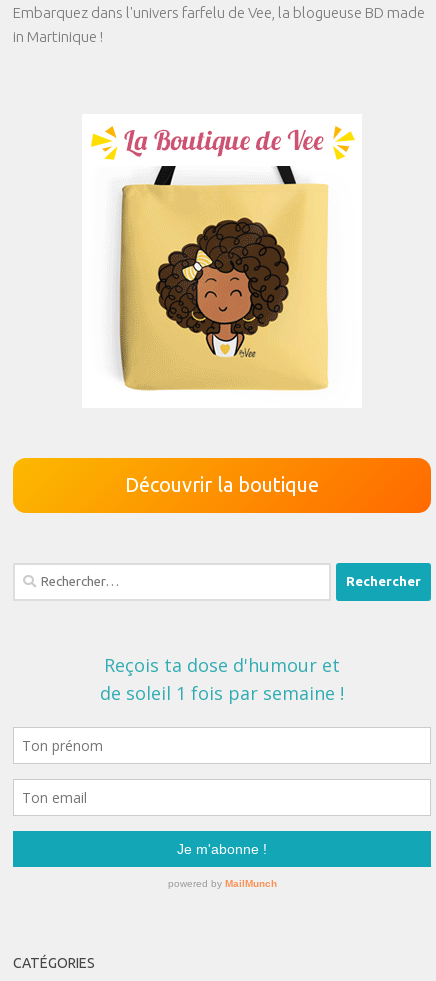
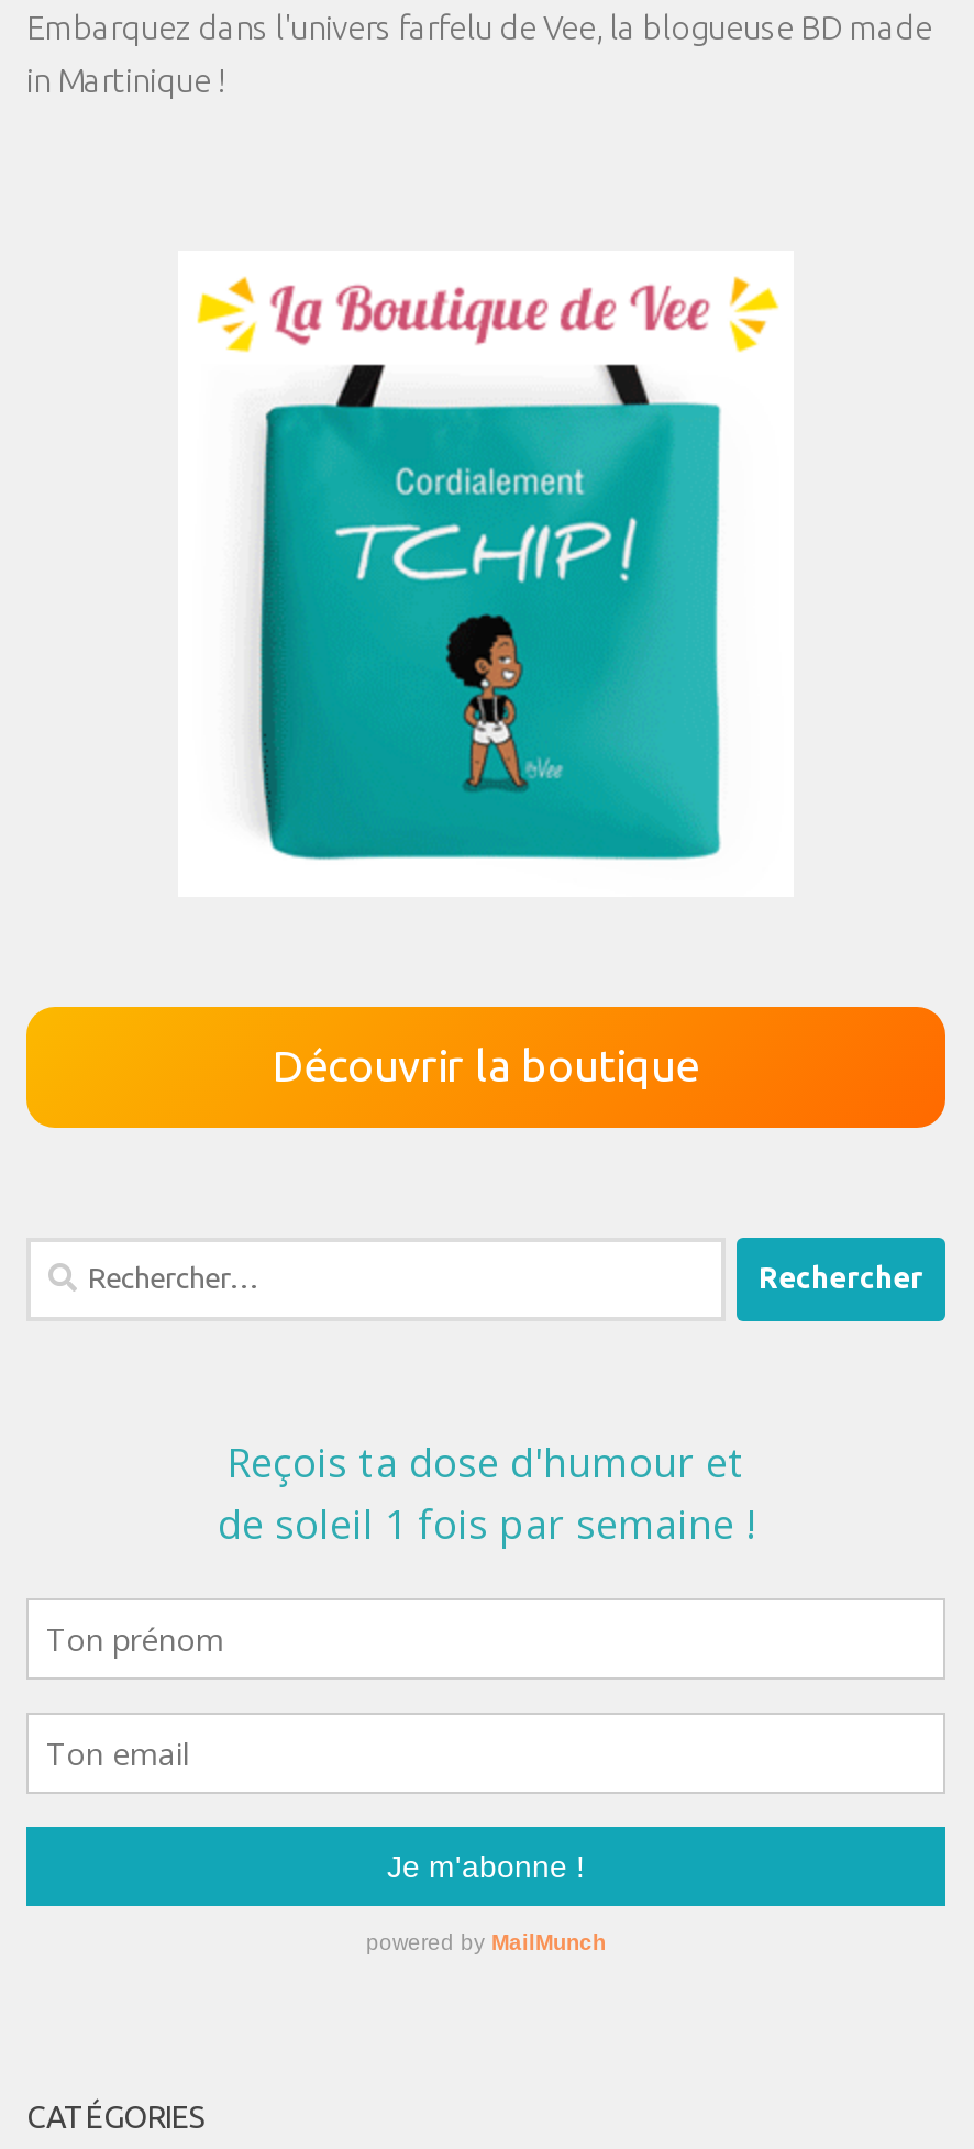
[119,183,329,391] [image] -> [259,400,721,862] [image]

